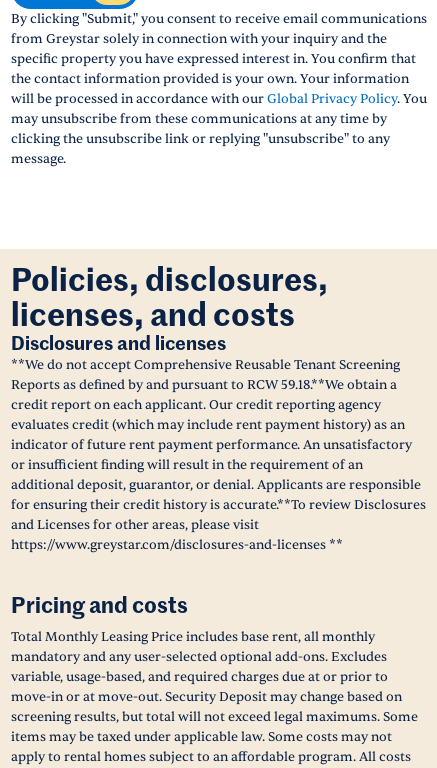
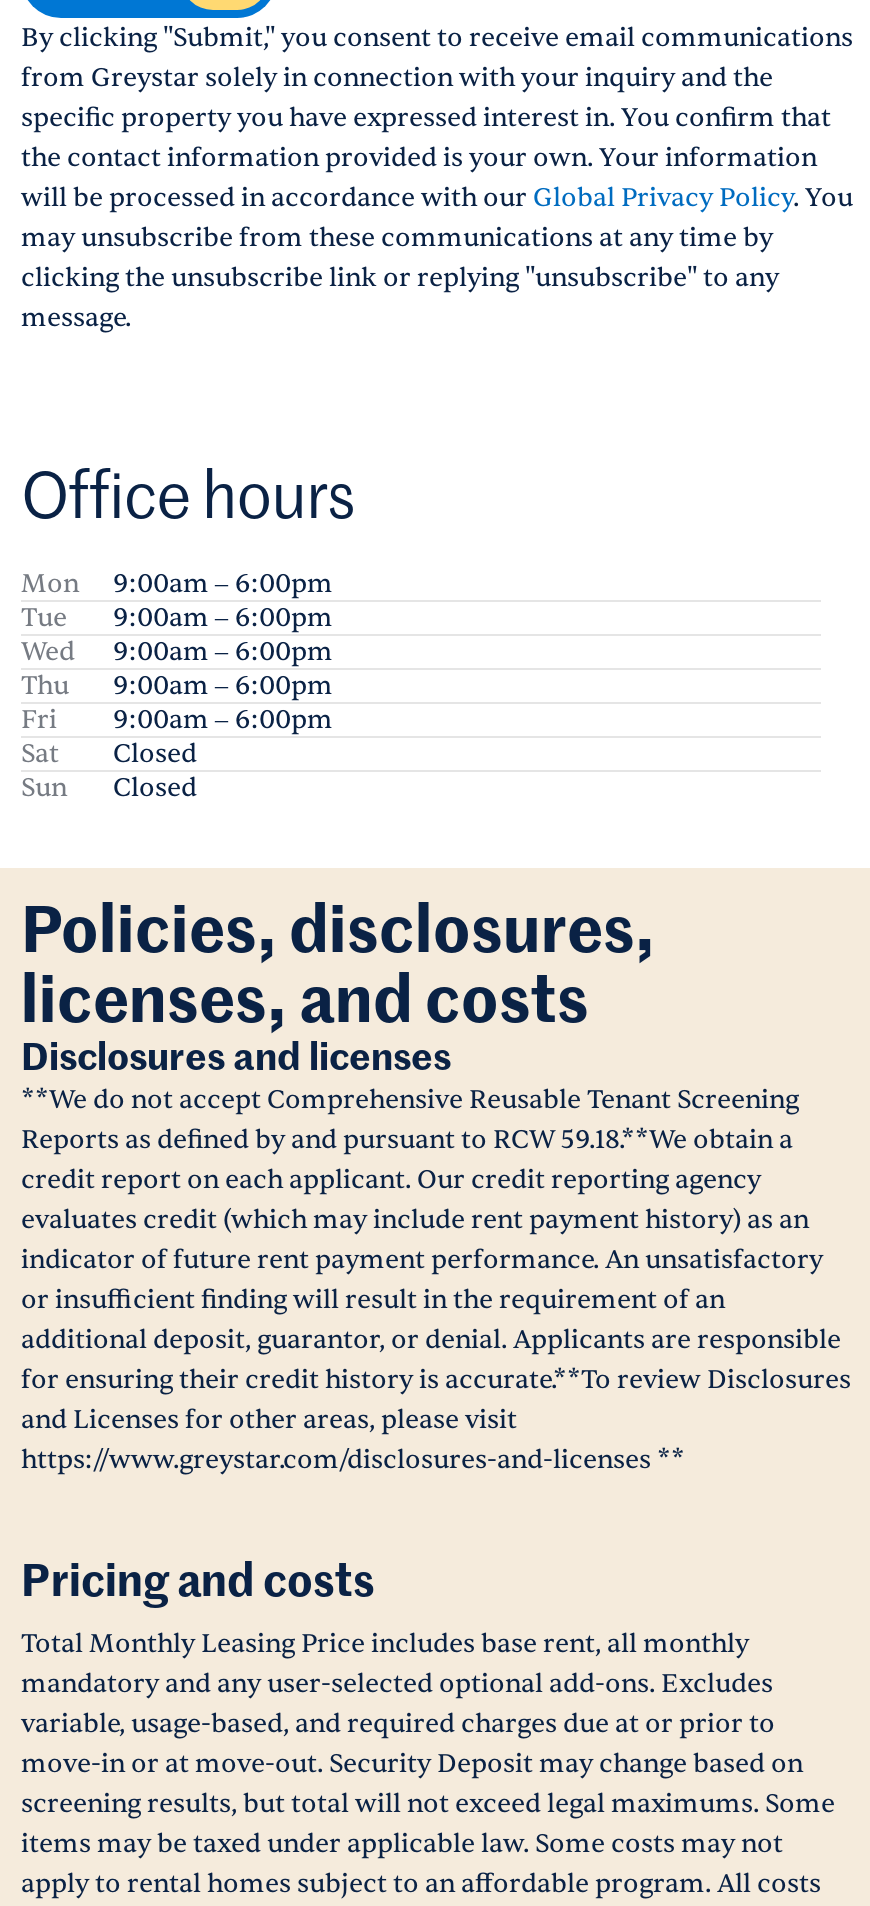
none -> [21,468,356,804] Office hours | Mon | 9:00am – 6:00pm | Tue | 9:00am – 6:00pm | Wed | 9:00am – 6:00pm | Thu | 9:00am – 6:00pm | Fri | 9:00am – 6:00pm | Sat | Closed | Sun | Closed

